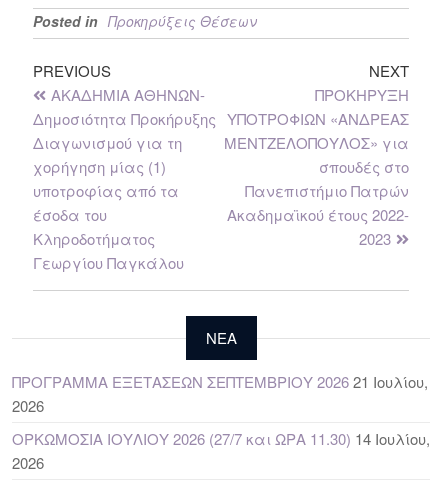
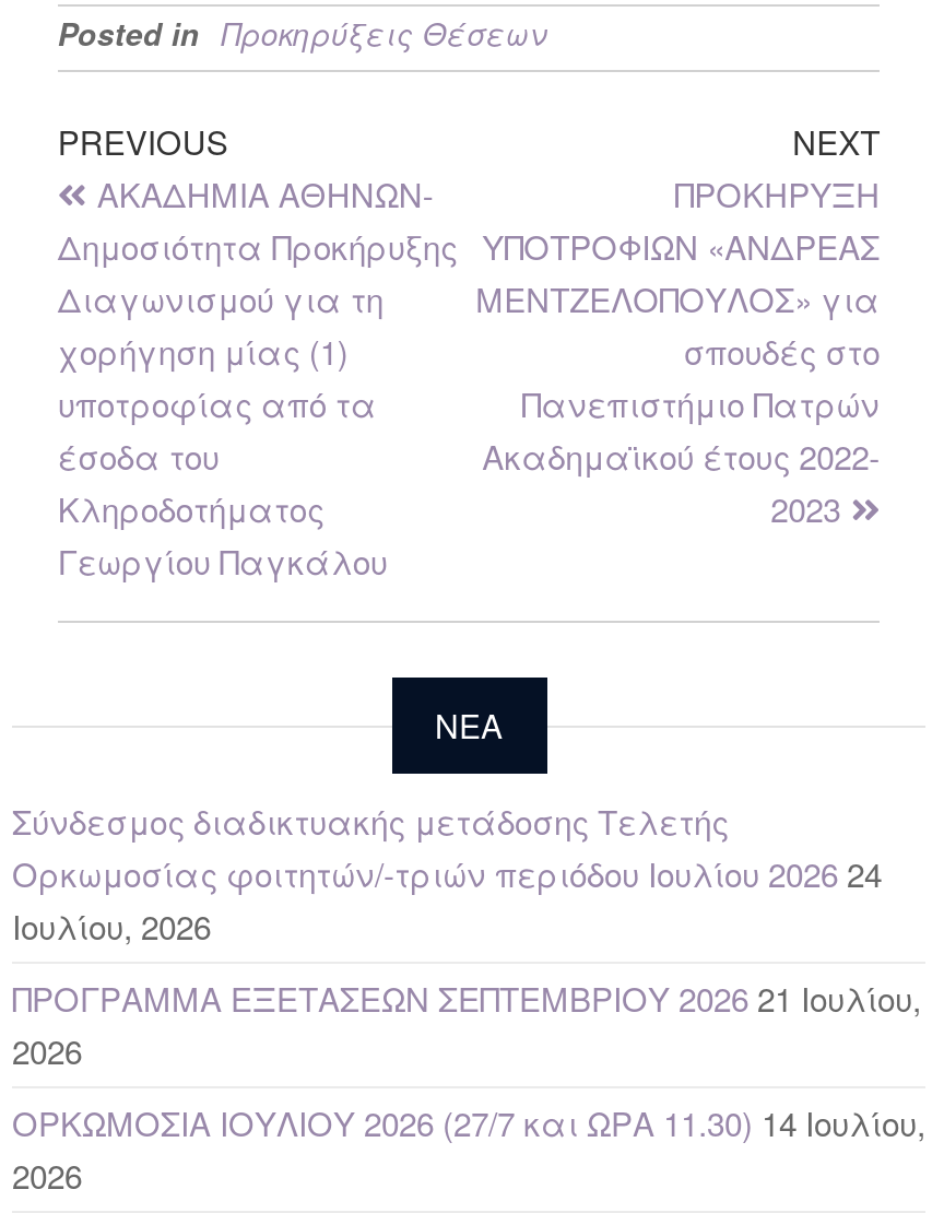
none -> [12,798,882,949] Σύνδεσμος διαδικτυακής μετάδοσης Τελετής | Ορκωμοσίας φοιτητών/-τριών περιόδου Ιουλίου 2026 24 | Ιουλίου, 2026

